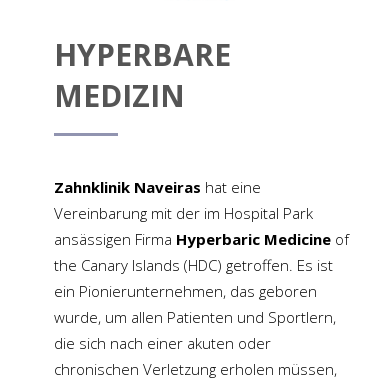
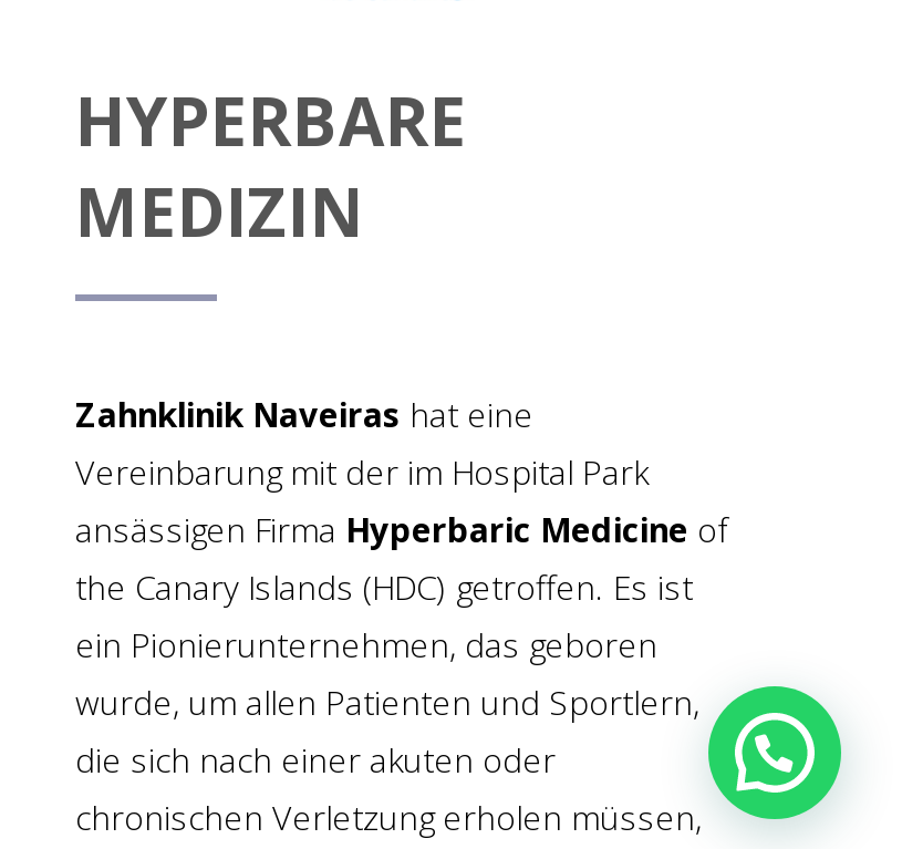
none -> [704,682,848,835] [image]

